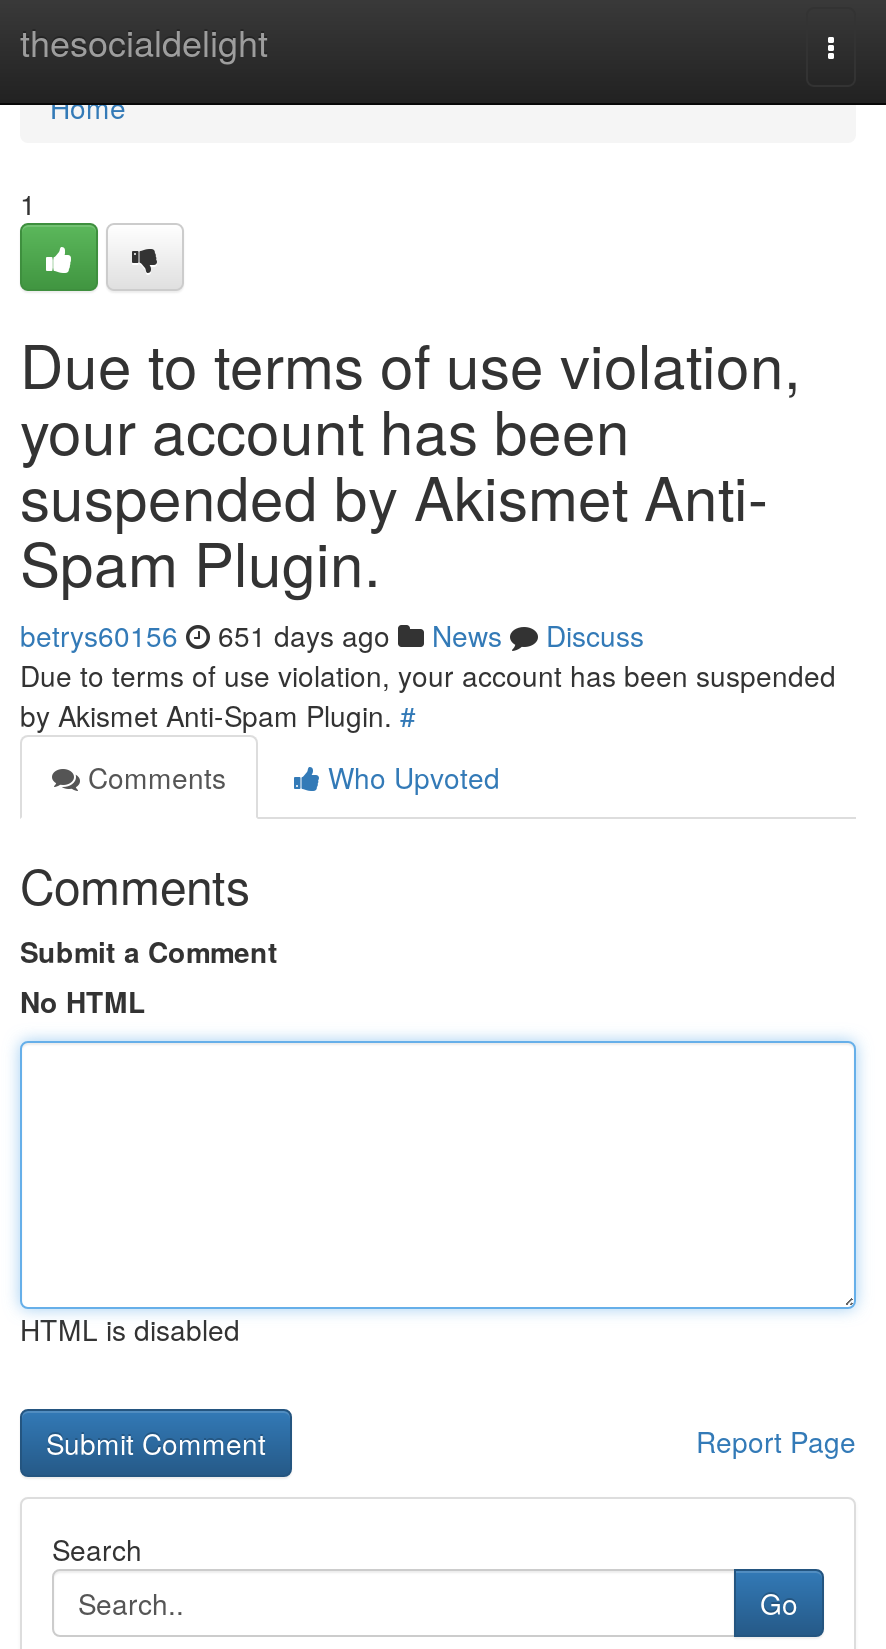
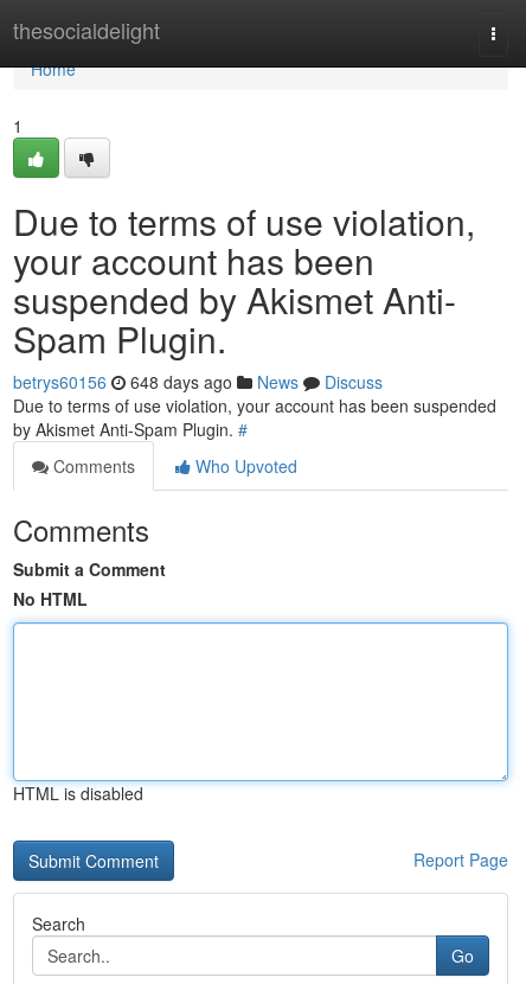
[20,615,644,655] betrys60156 651 days ago News Discuss -> [13,370,383,394] betrys60156 648 days ago News Discuss

